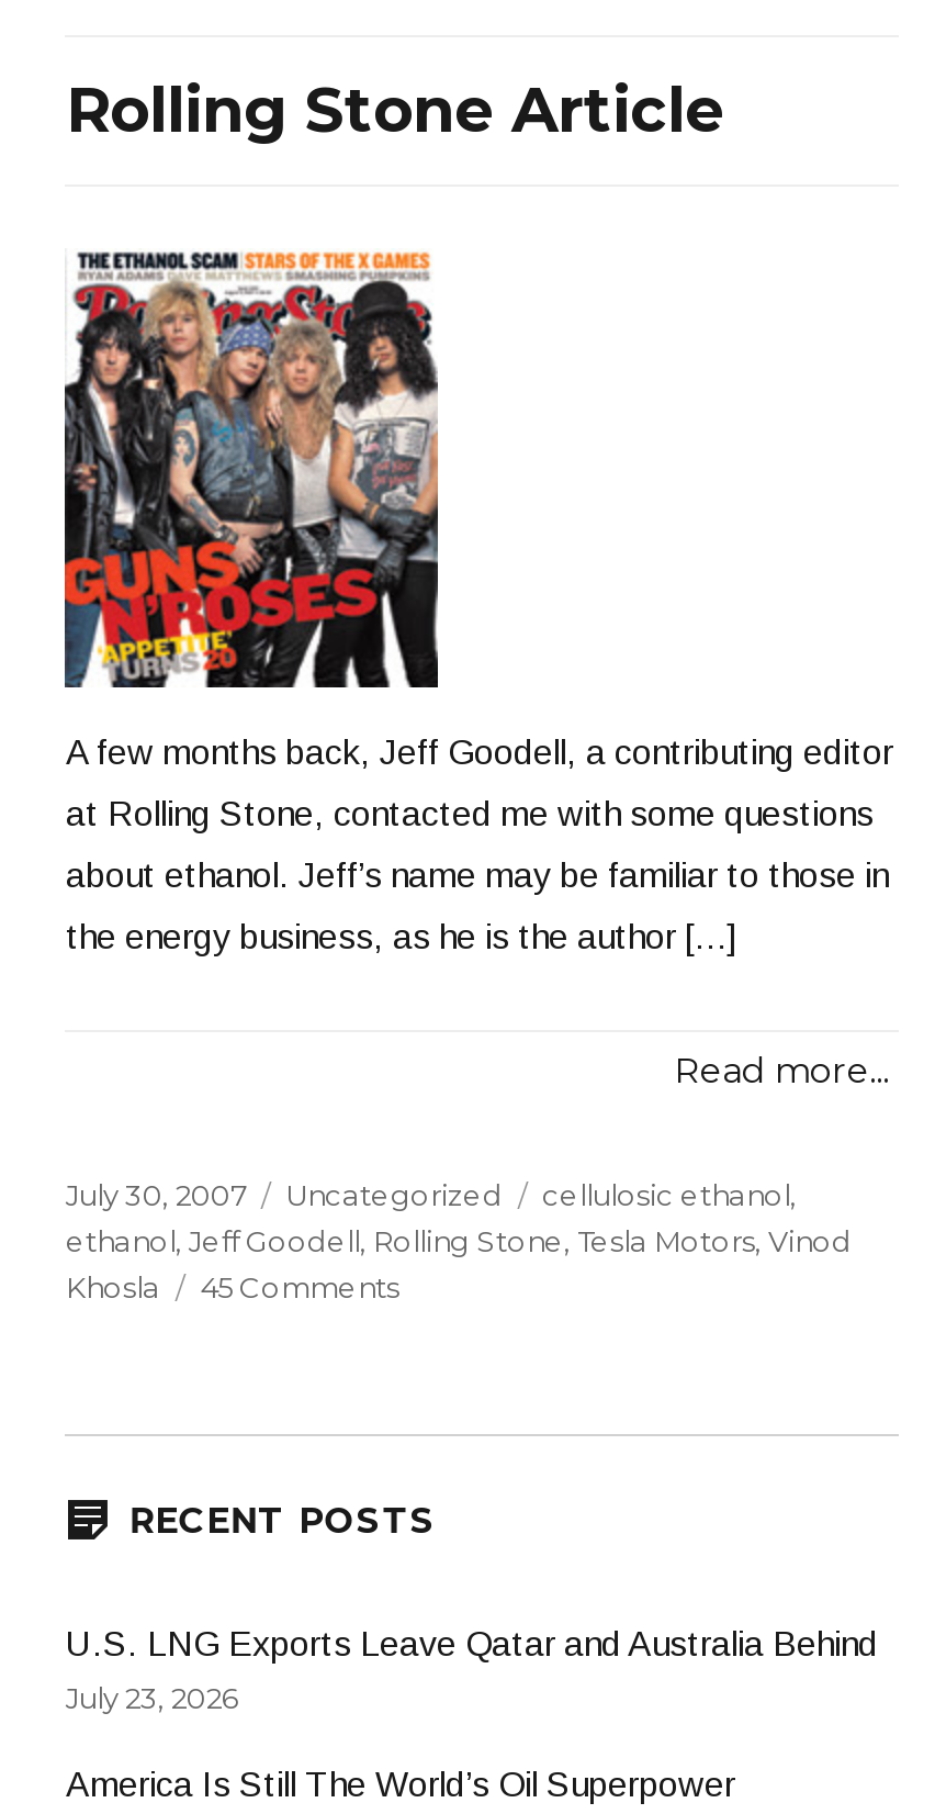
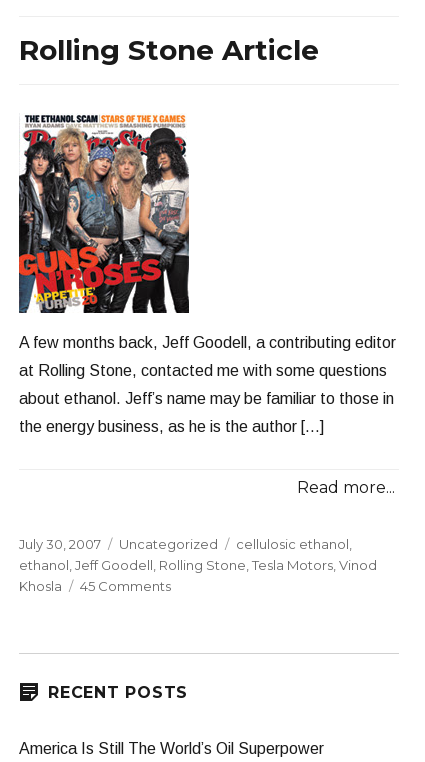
[66,1625,878,1715] U.S. LNG Exports Leave Qatar and Australia Behind | July 23, 2026 -> none

